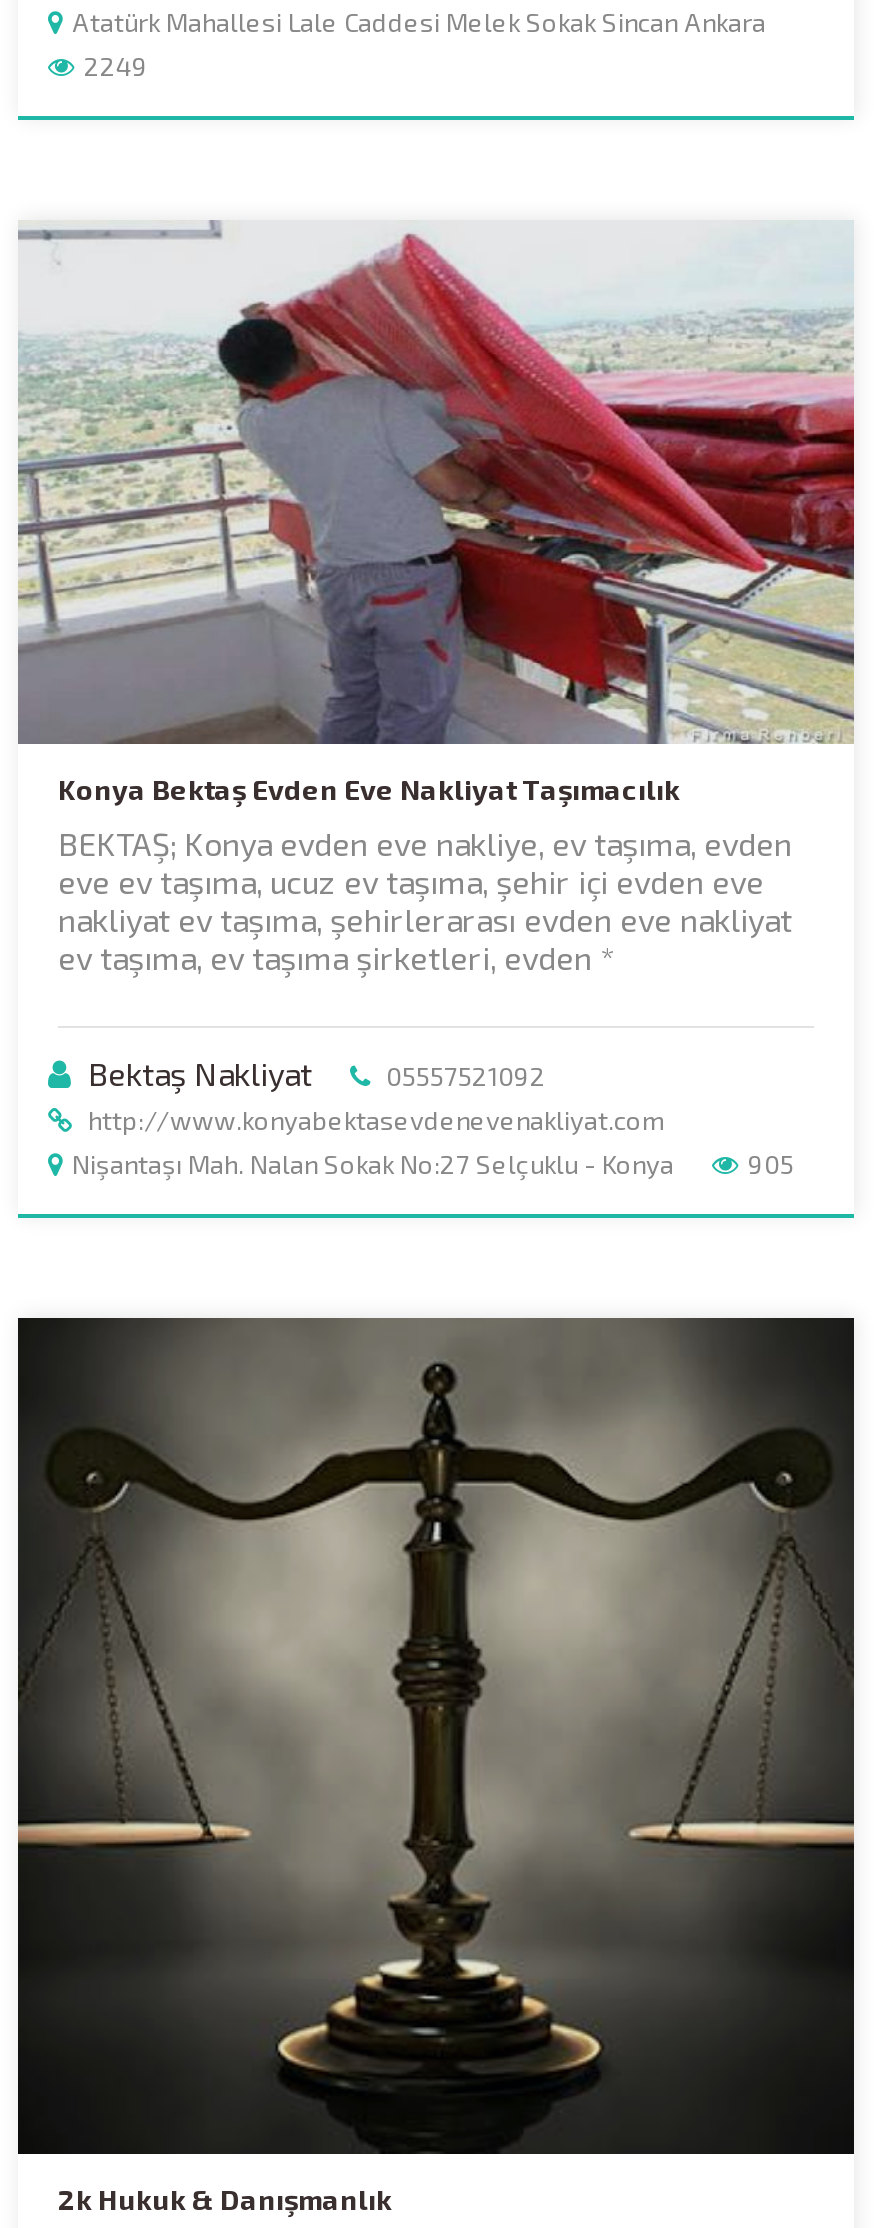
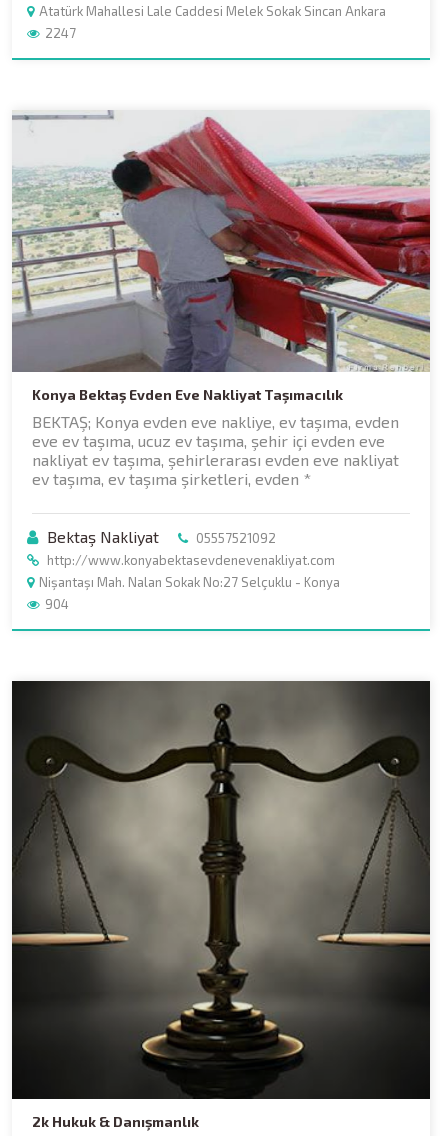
[84,50,148,82] 2249 -> [45,25,76,41] 2247
[748,1147,794,1179] 905 -> [45,595,69,611] 904

